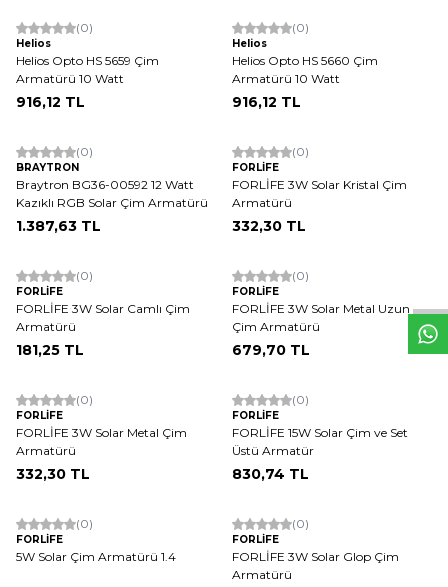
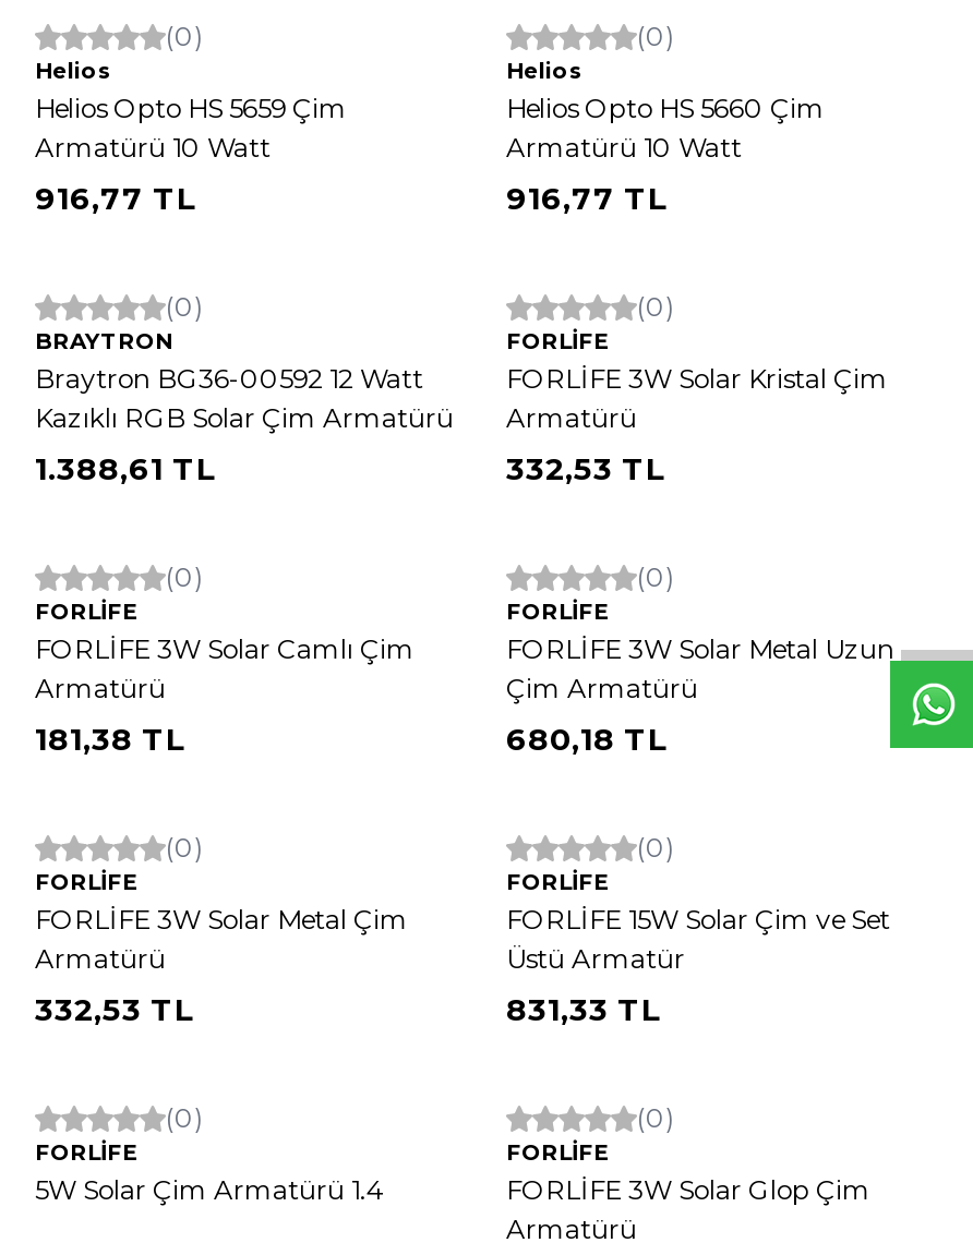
[16,93,85,111] 916,12 TL -> [35,178,196,217] 916,77 TL
[232,93,301,111] 916,12 TL -> [506,178,668,217] 916,77 TL
[16,217,101,235] 1.387,63 TL -> [35,449,216,488] 1.388,61 TL
[232,217,306,235] 332,30 TL -> [506,449,665,488] 332,53 TL
[16,341,84,359] 181,25 TL -> [35,719,185,758] 181,38 TL
[232,341,310,359] 679,70 TL -> [506,719,668,758] 680,18 TL
[16,465,90,483] 332,30 TL -> [35,989,194,1029] 332,53 TL
[232,465,309,483] 830,74 TL -> [506,989,661,1029] 831,33 TL

